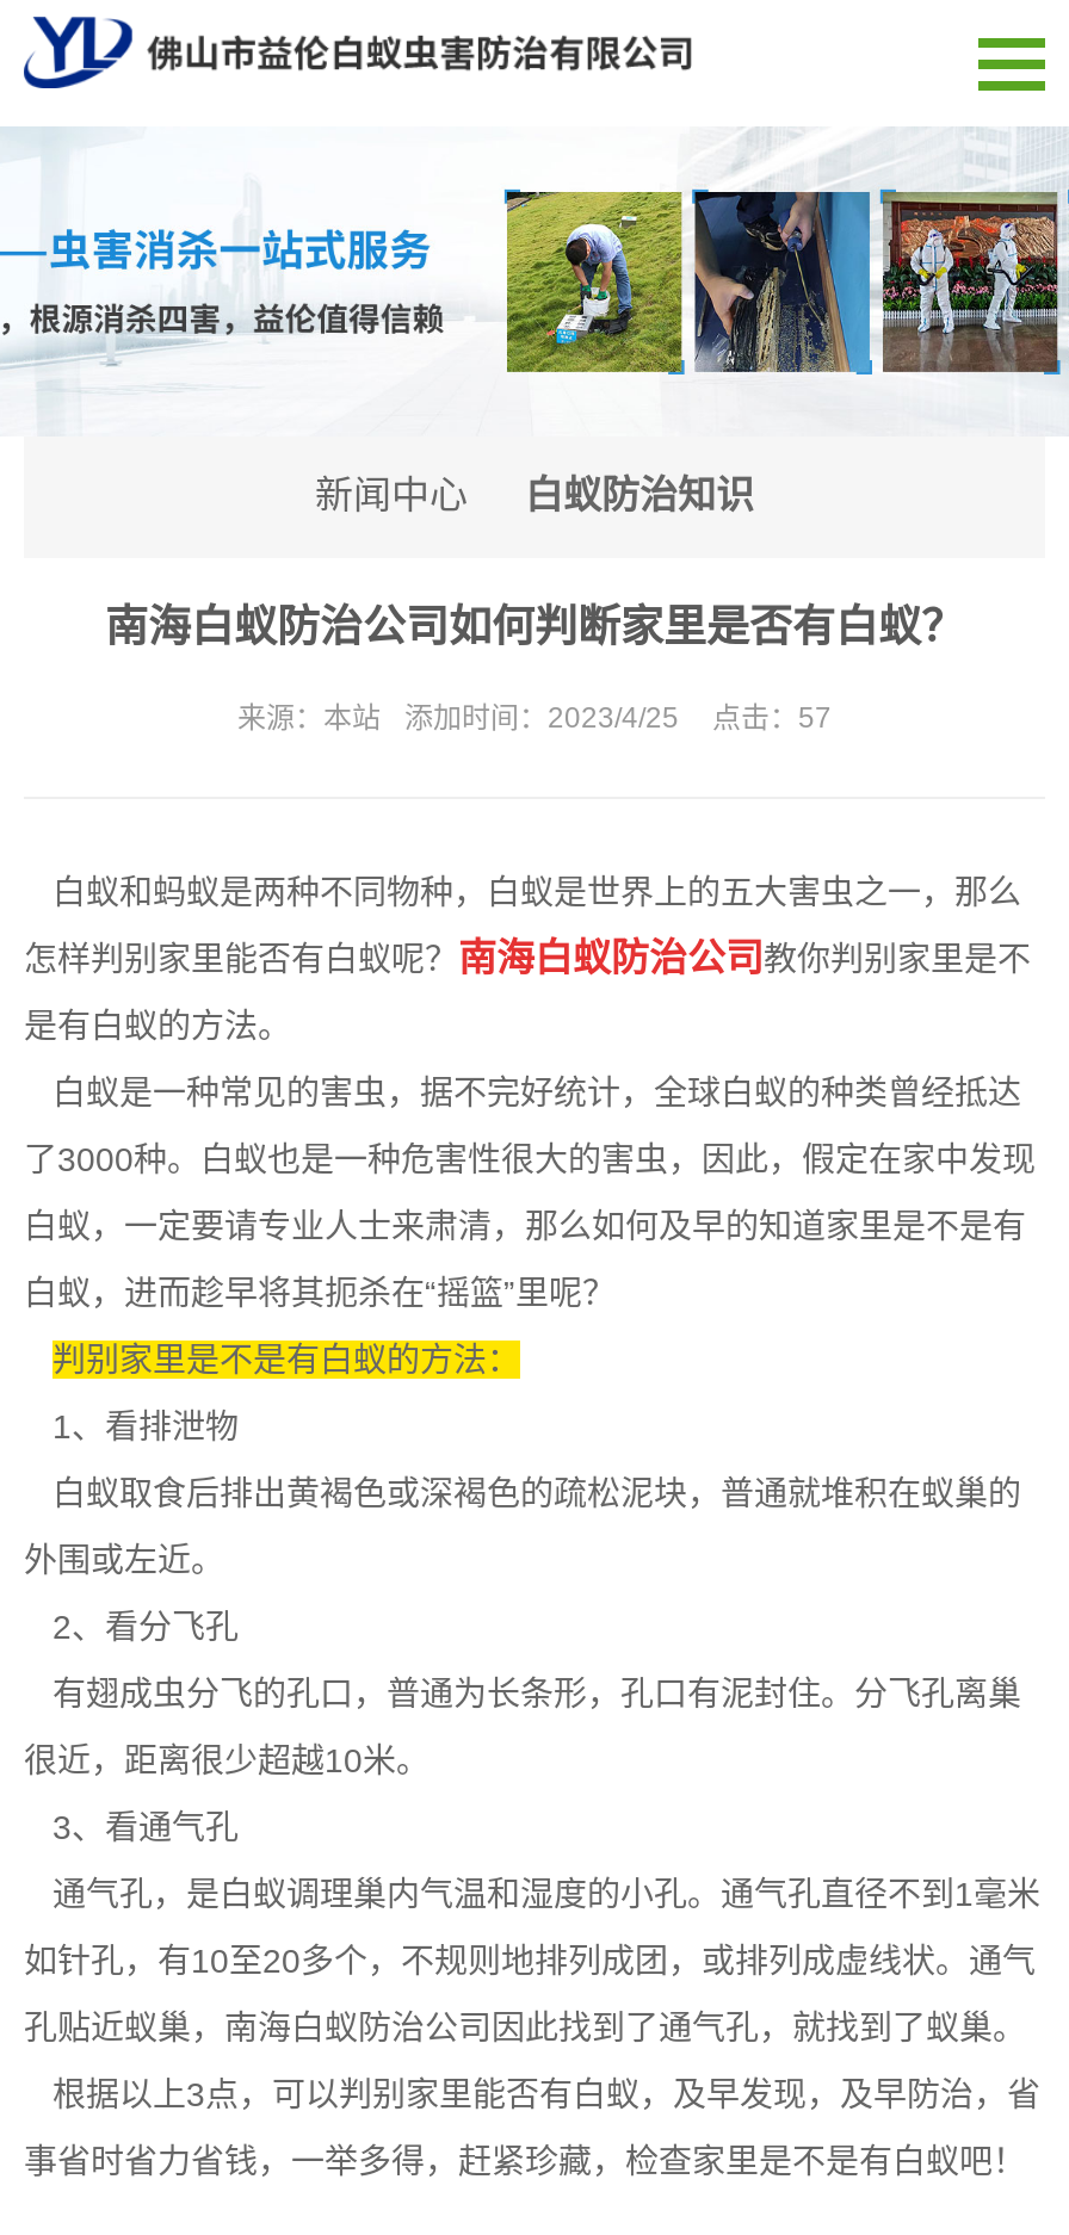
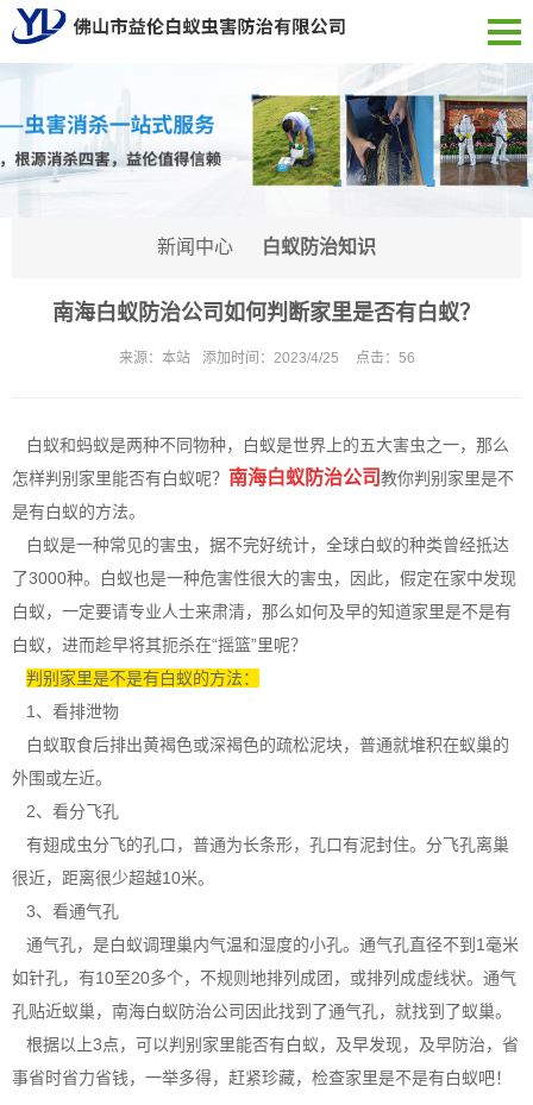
[237,701,832,735] 来源：本站 添加时间：2023/4/25 点击：57 -> [118,350,415,366] 来源：本站 添加时间：2023/4/25 点击：56

